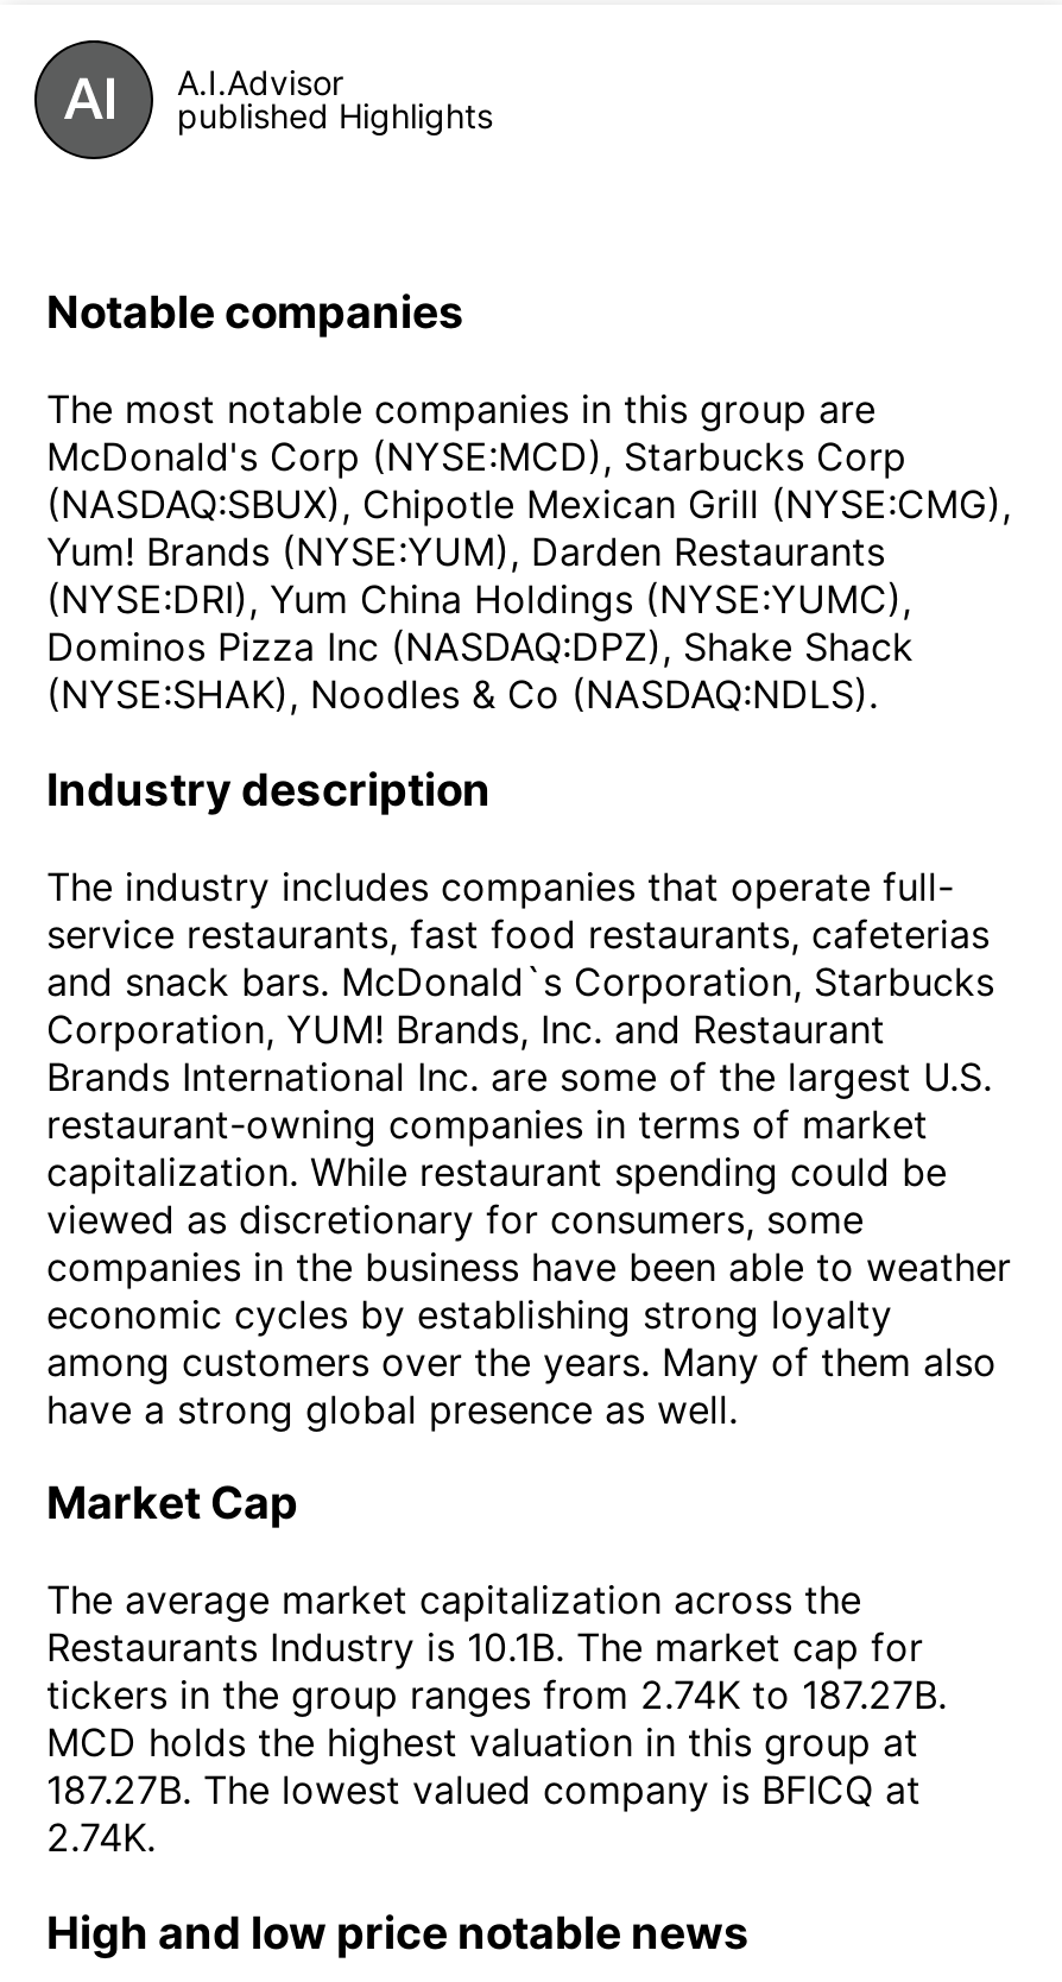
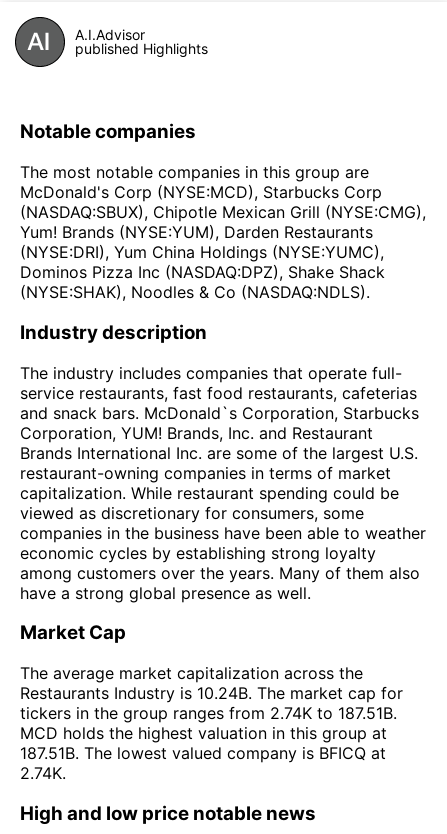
[46,1623,923,1671] Restaurants Industry is 10.1B. The market cap for -> [20,683,403,703] Restaurants Industry is 10.24B. The market cap for
[46,1671,947,1718] tickers in the group ranges from 2.74K to 187.27B. -> [20,703,397,723] tickers in the group ranges from 2.74K to 187.51B.
[46,1766,921,1813] 187.27B. The lowest valued company is BFICQ at -> [20,743,386,763] 187.51B. The lowest valued company is BFICQ at

